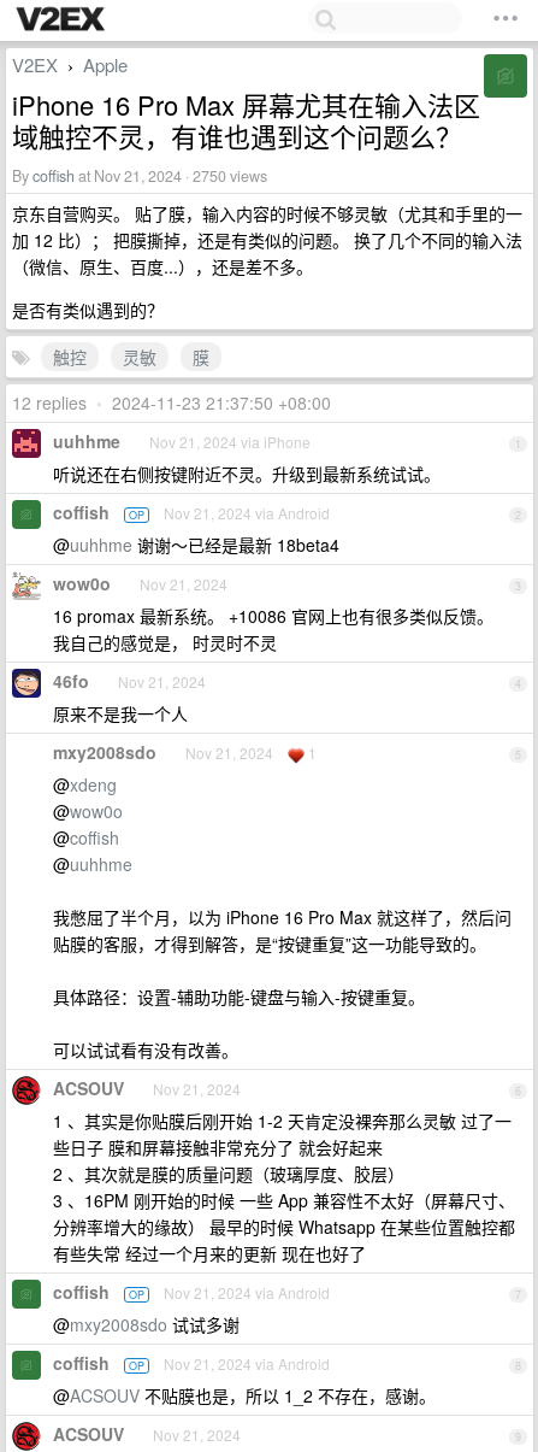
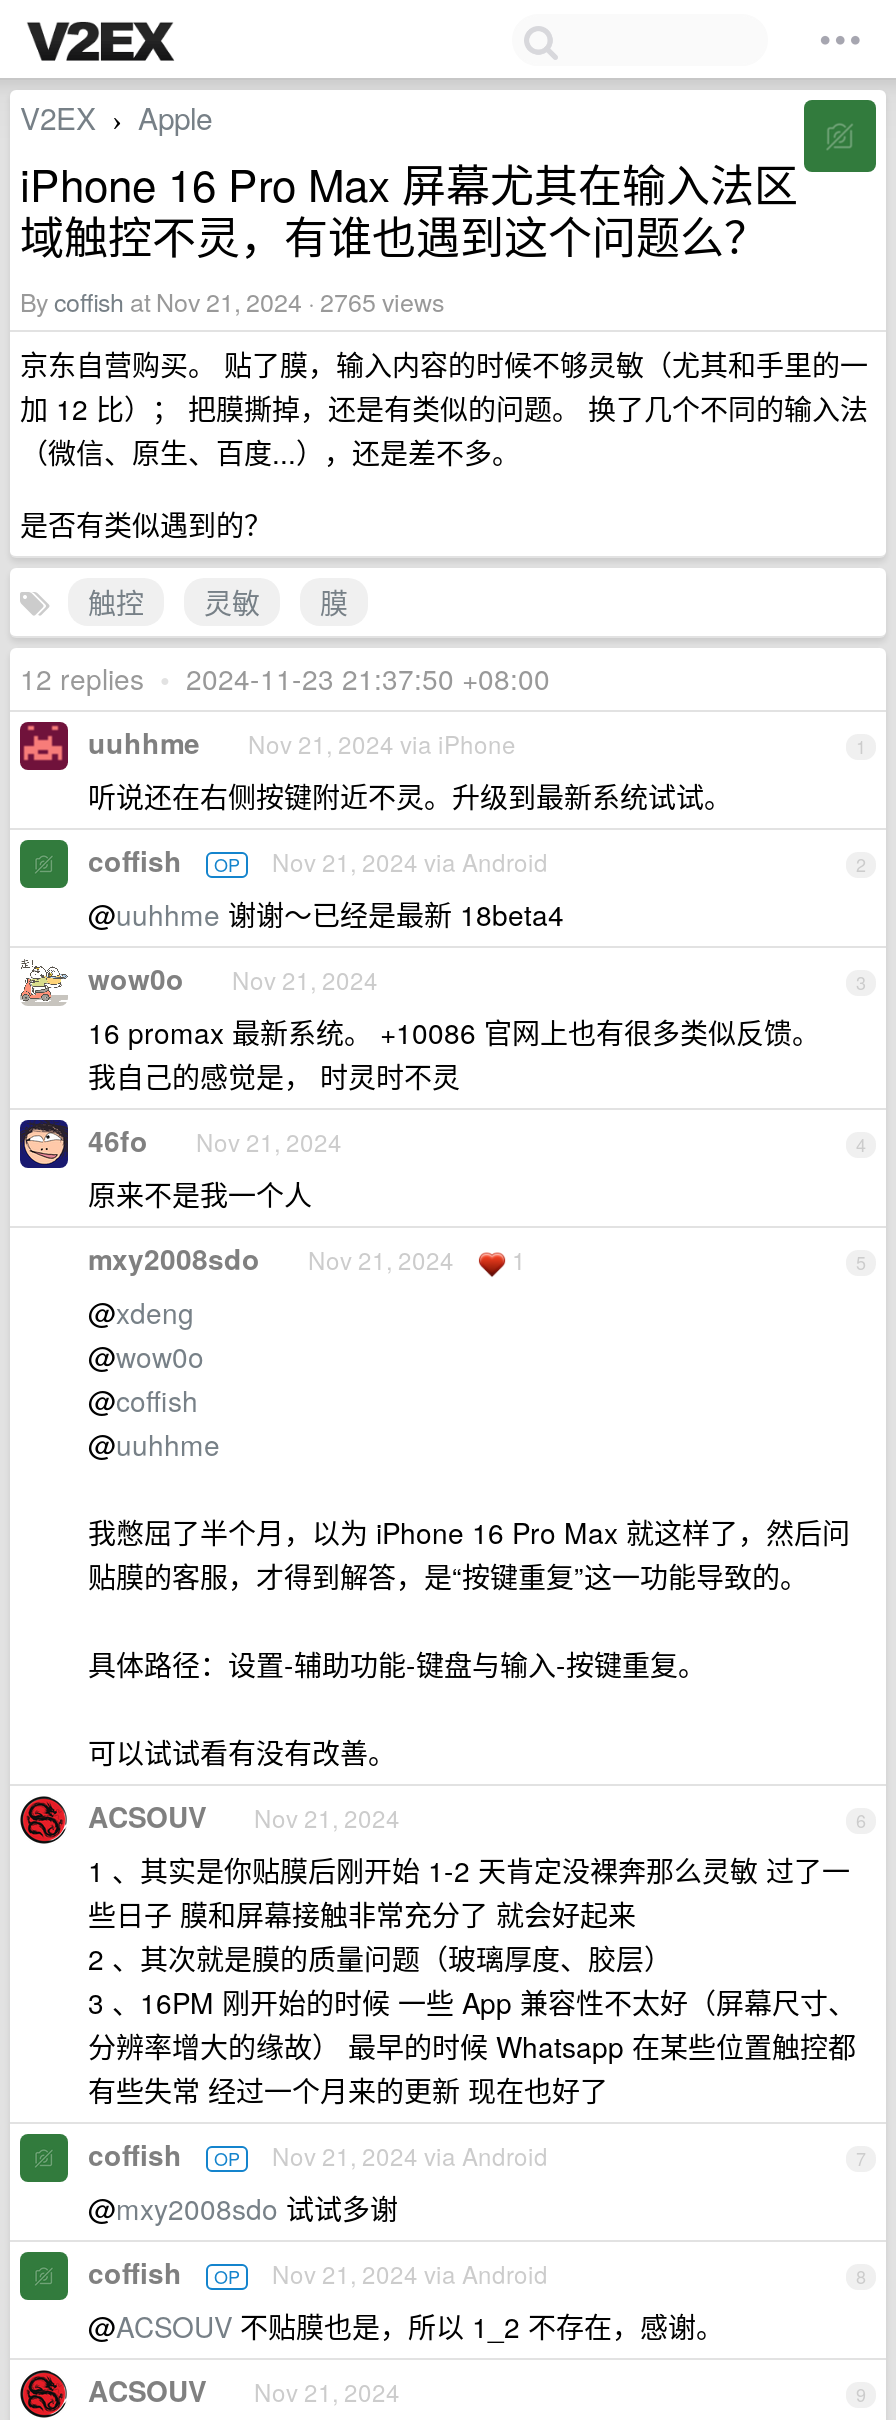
[12,165,267,187] By coffish at Nov 21, 2024 · 2750 views -> [20,284,444,320] By coffish at Nov 21, 2024 · 2765 views

